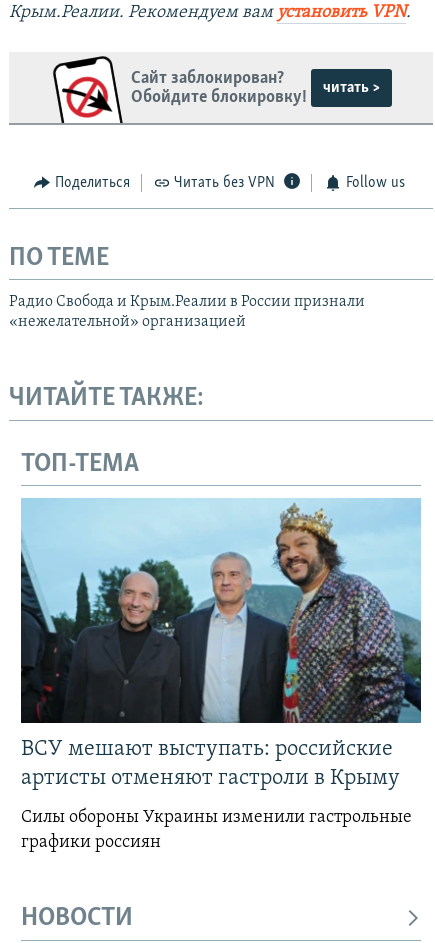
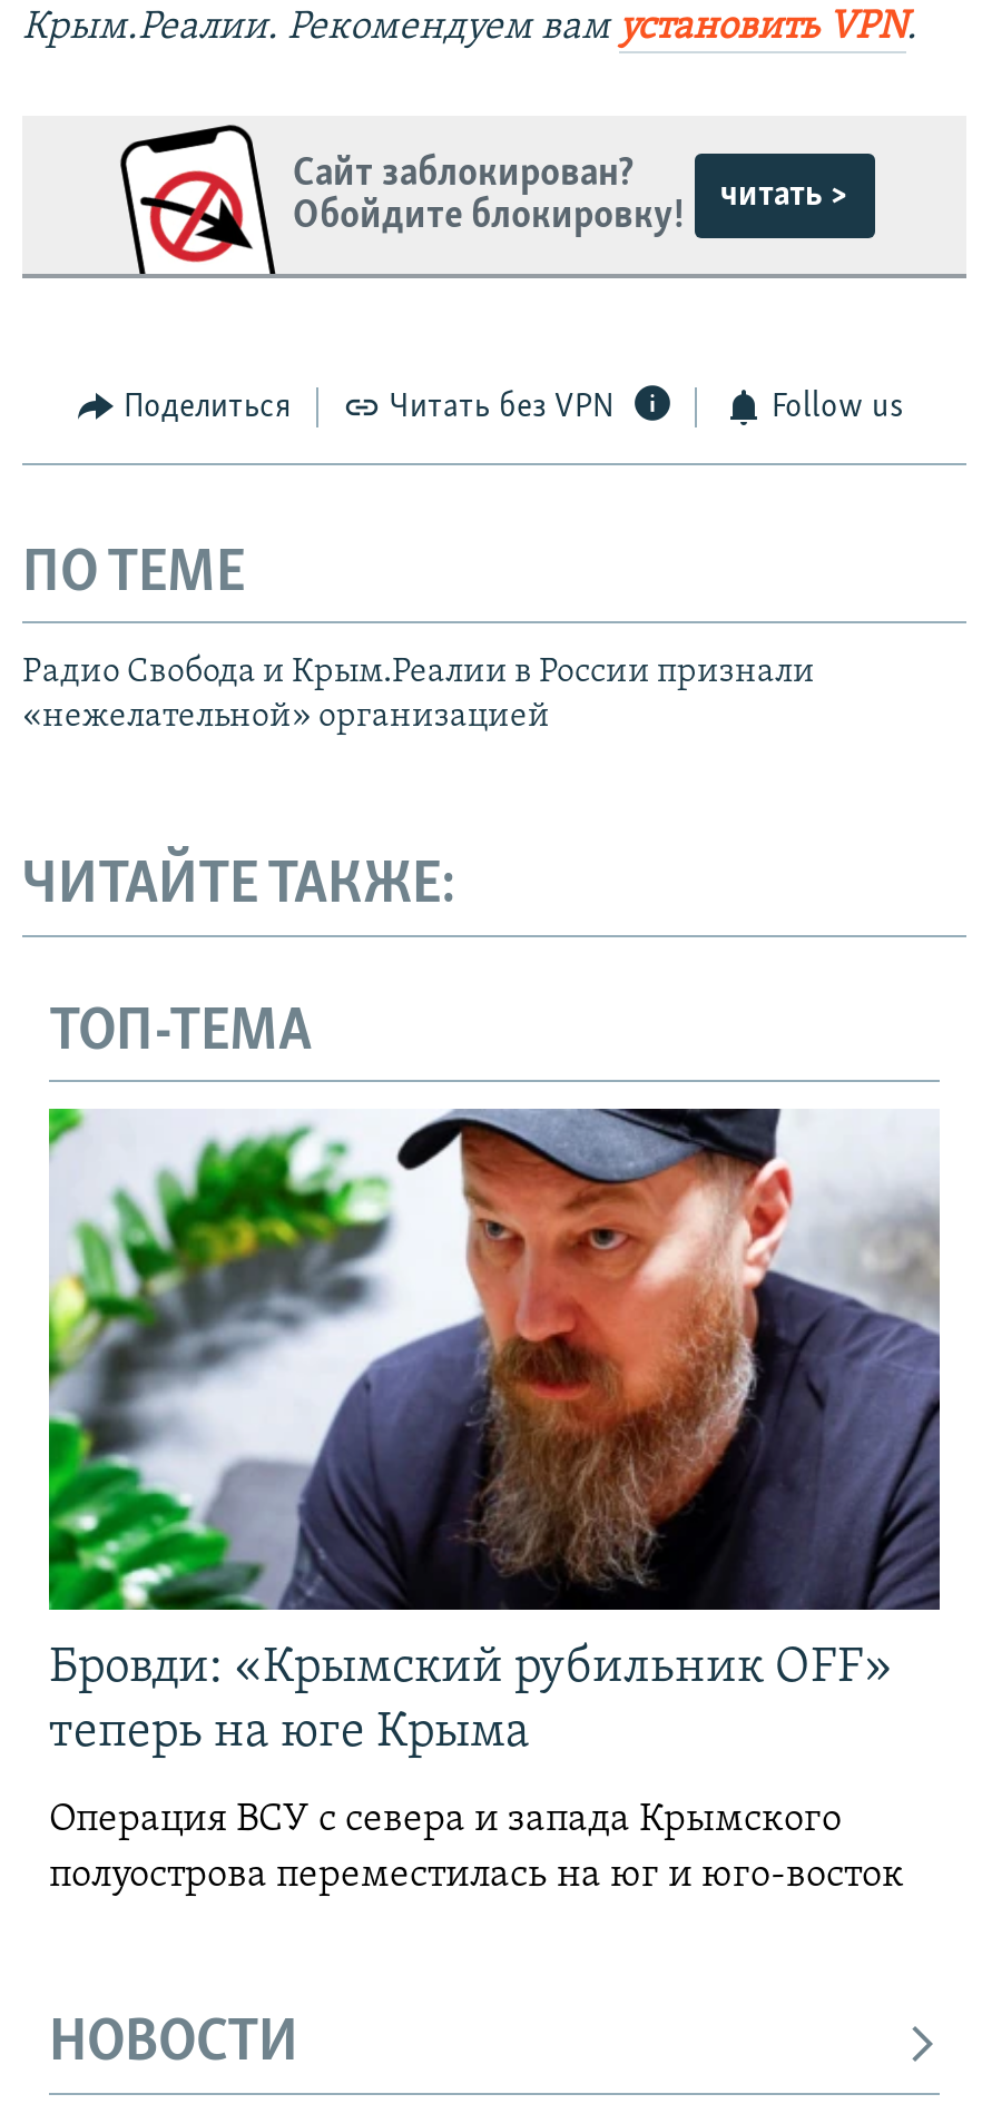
[20,498,422,790] [image] | ВСУ мешают выступать: российские | артисты отменяют гастроли в Крыму -> [47,1107,942,1760] [image] | Бровди: «Крымский рубильник OFF» | теперь на юге Крыма
[21,808,412,852] Силы обороны Украины изменили гастрольные | графики россиян -> [49,1800,904,1898] Операция ВСУ с севера и запада Крымского | полуострова переместилась на юг и юго-восток

